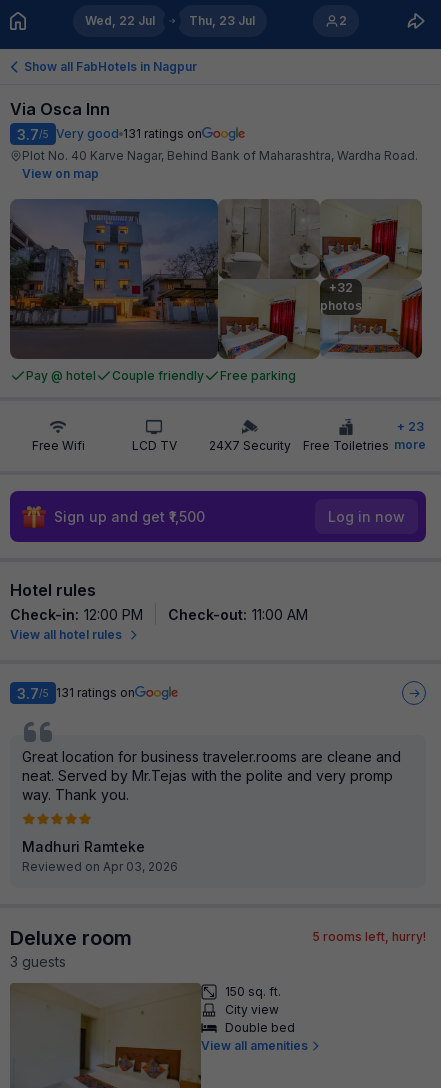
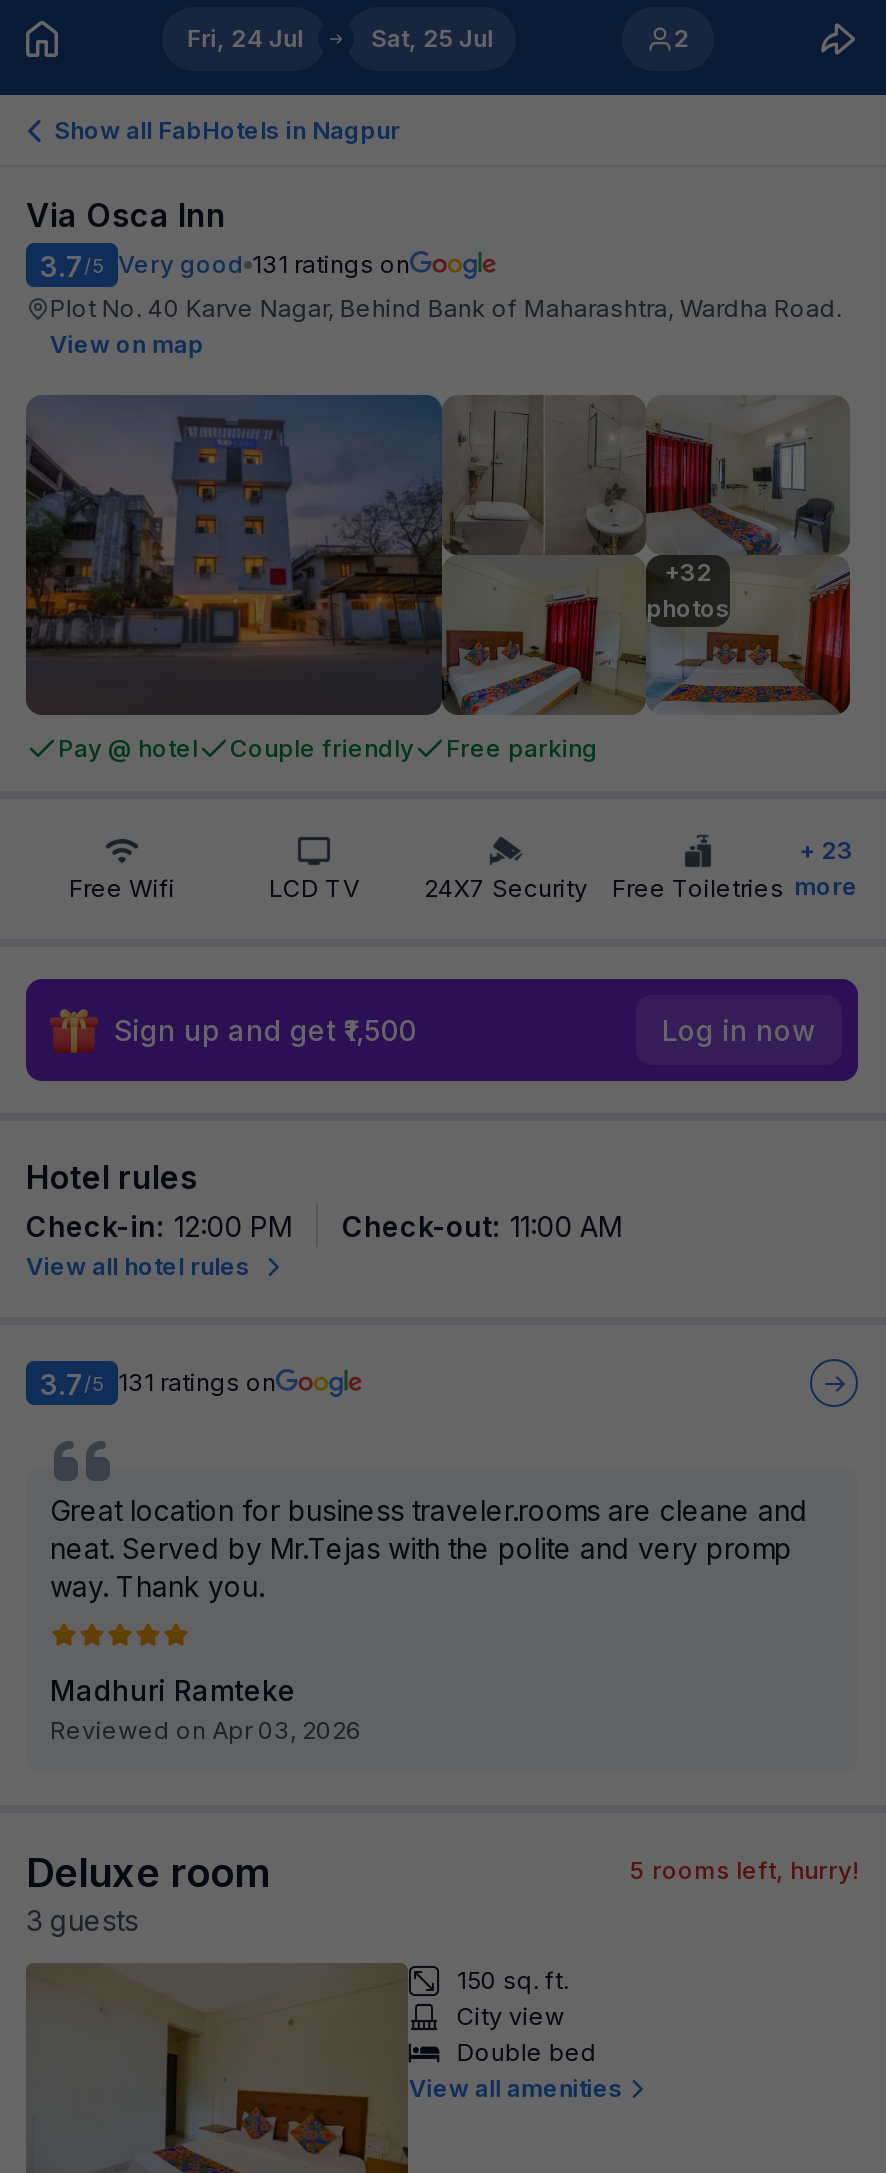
[85,13,155,28] Wed, 22 Jul -> [187,23,303,53] Fri, 24 Jul
[189,13,255,28] Thu, 23 Jul -> [371,23,493,53] Sat, 25 Jul
[319,202,422,279] [image] -> [644,405,848,555] [image]

